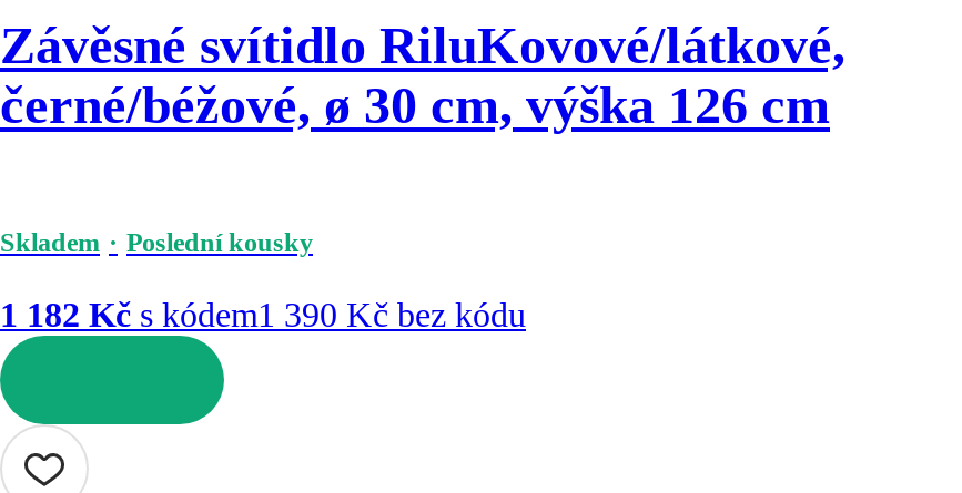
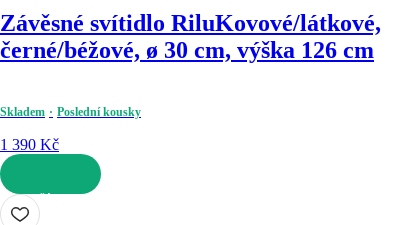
[0,295,526,333] 1 182 Kč s kódem1 390 Kč bez kódu -> [0,136,59,153] 1 390 Kč

